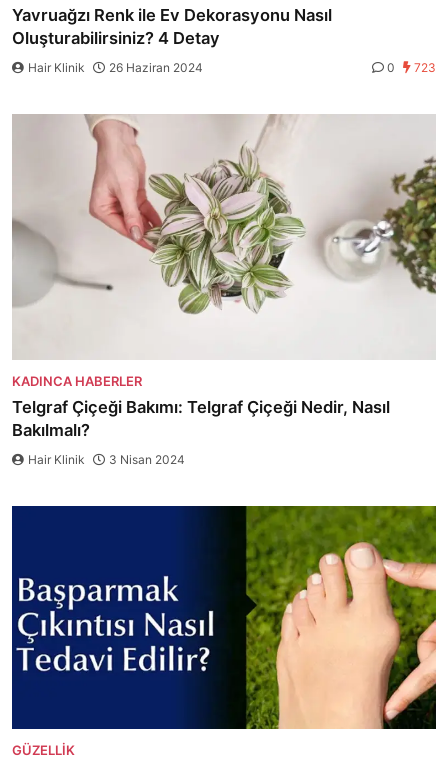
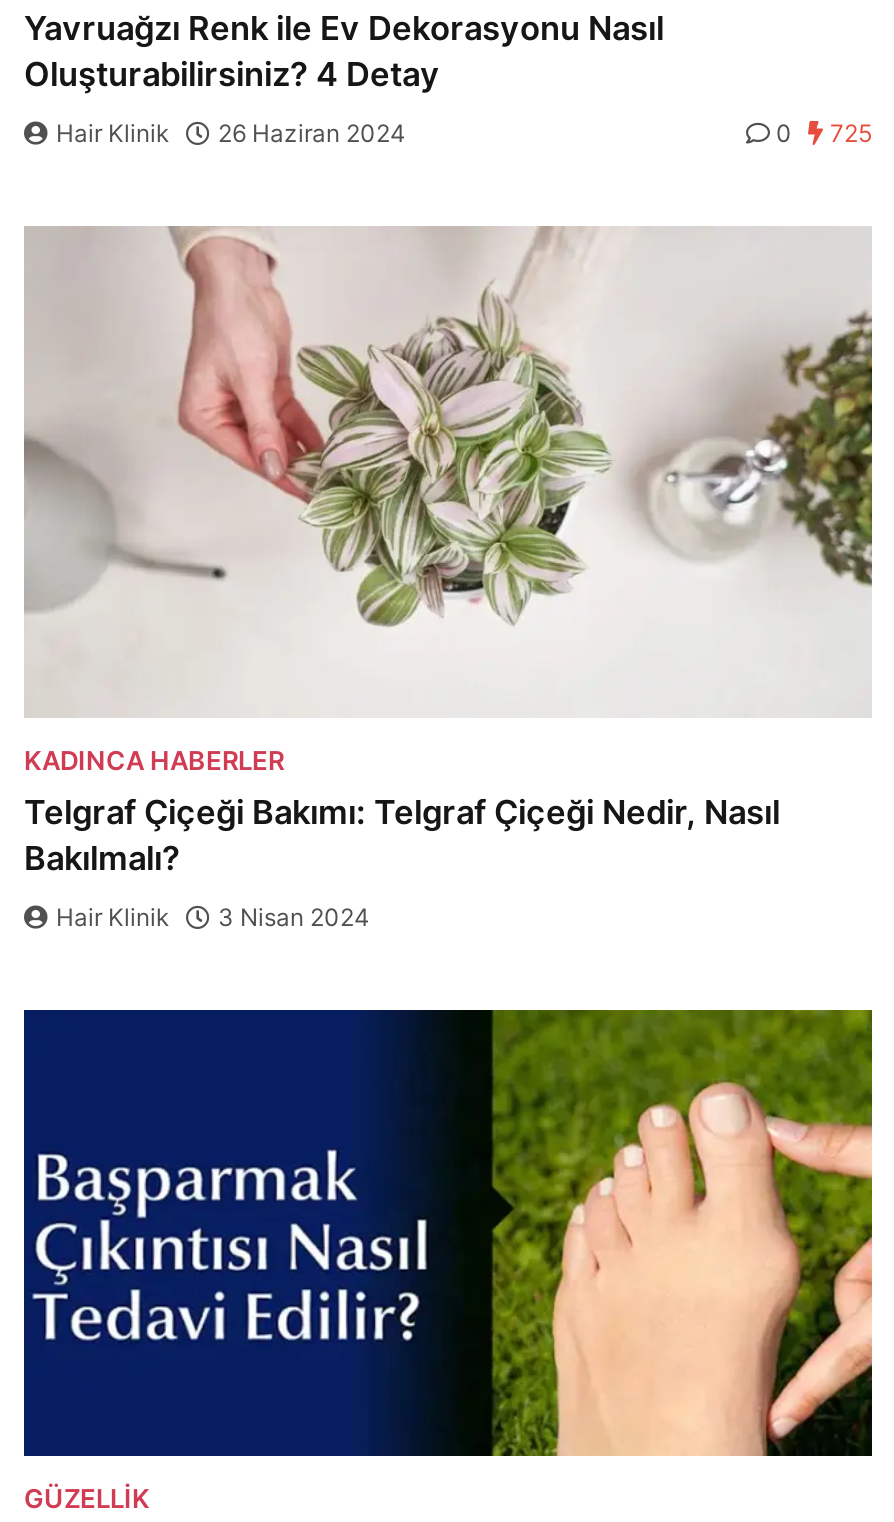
[384,60,436,75] 0 723 -> [770,119,872,149] 0 725

